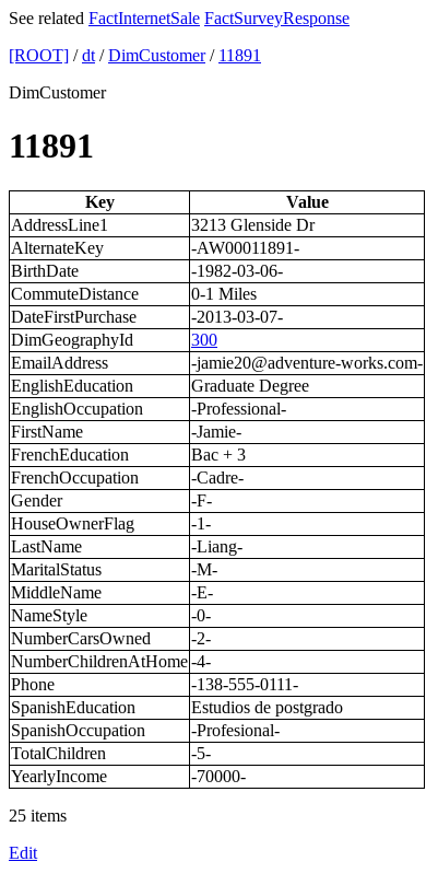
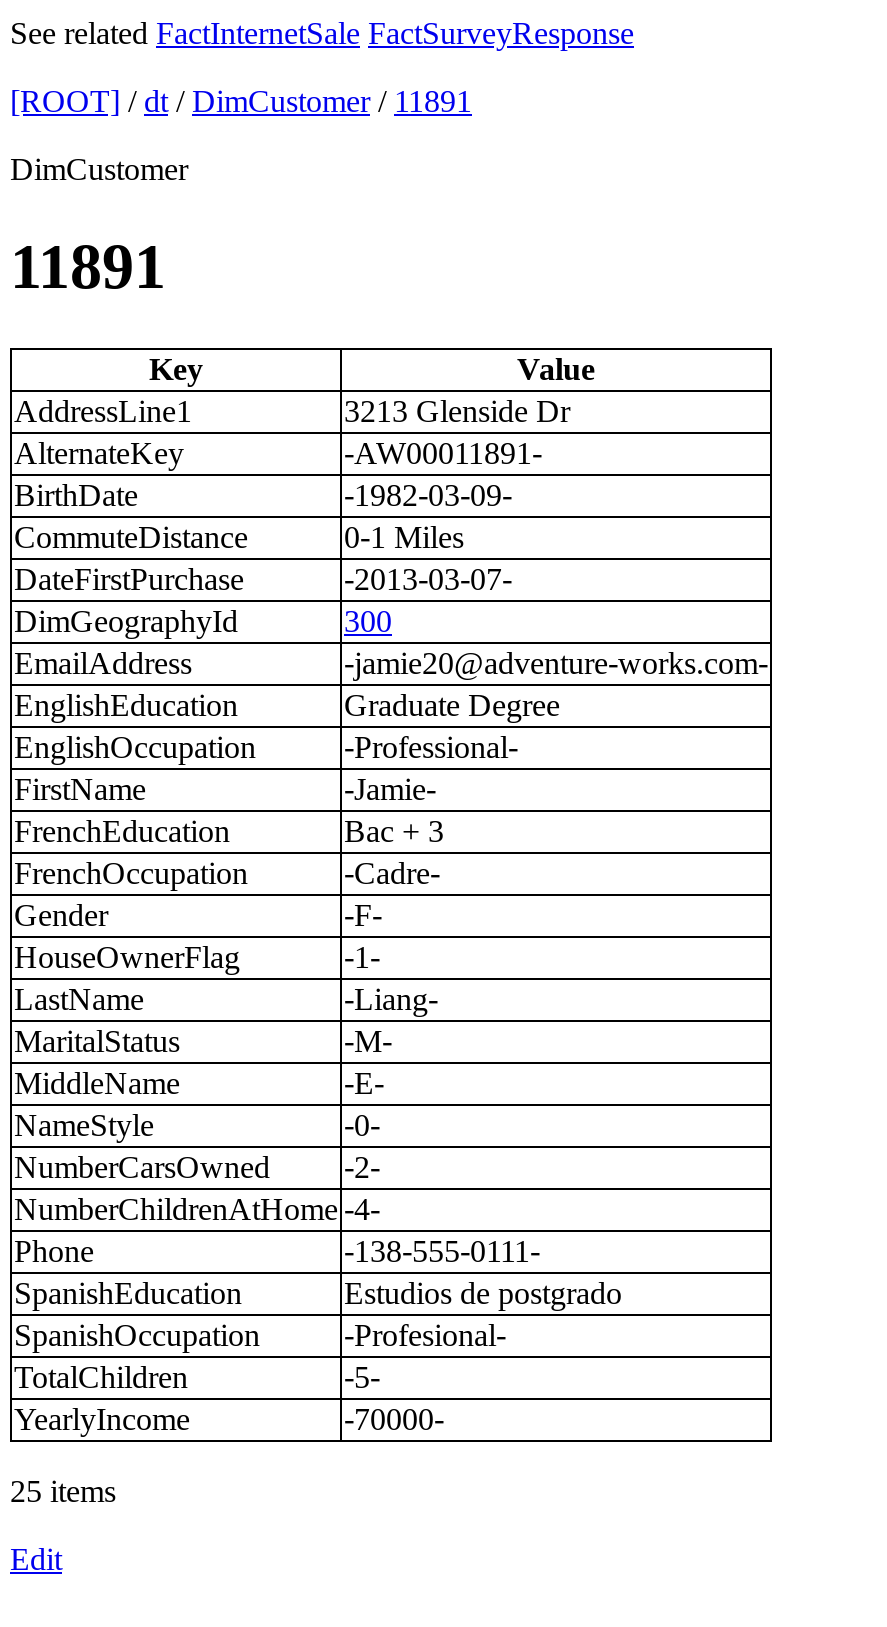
[191,261,283,280] -1982-03-06- -> [344,478,512,512] -1982-03-09-

